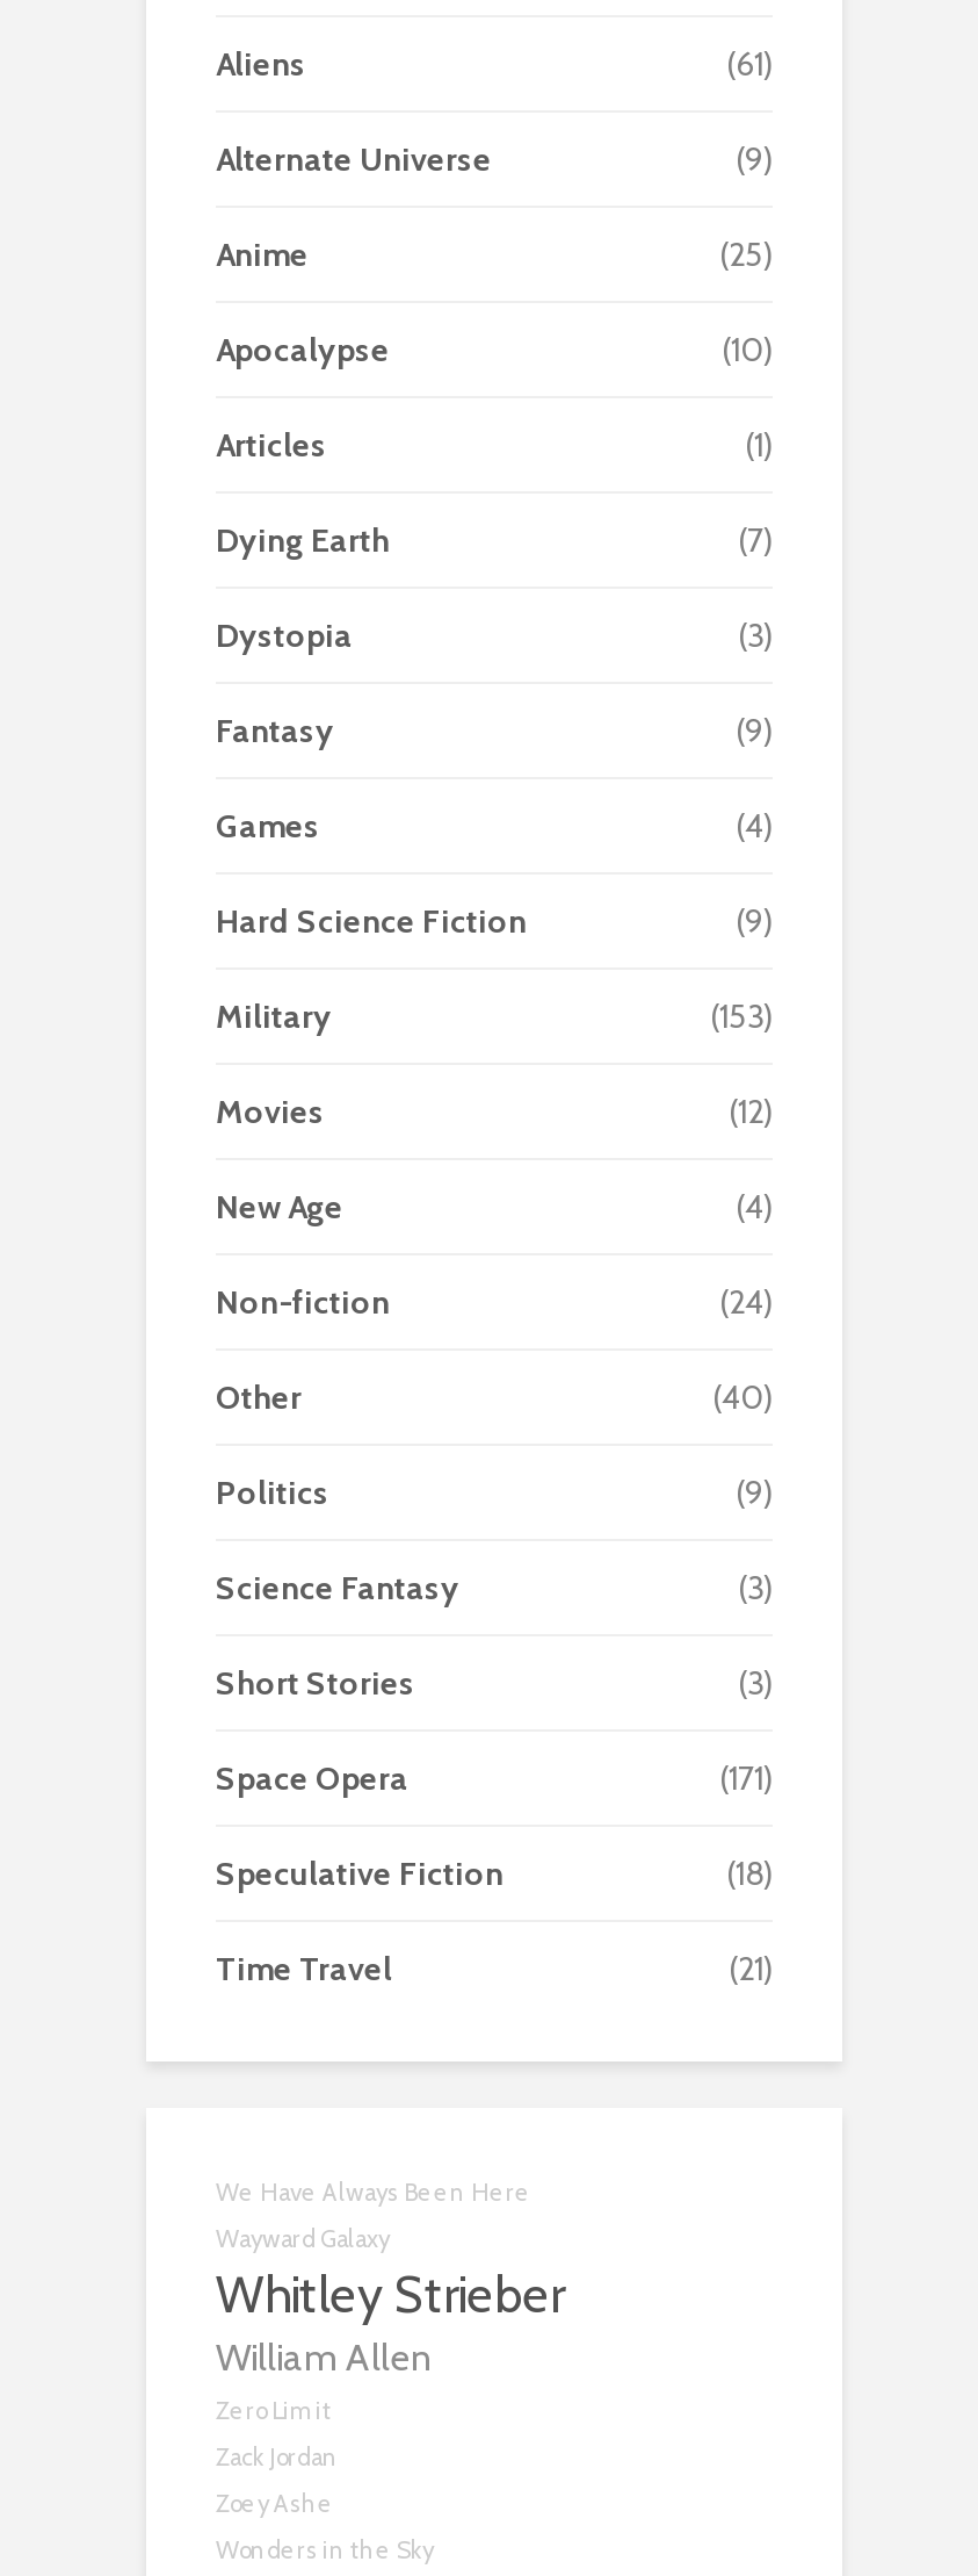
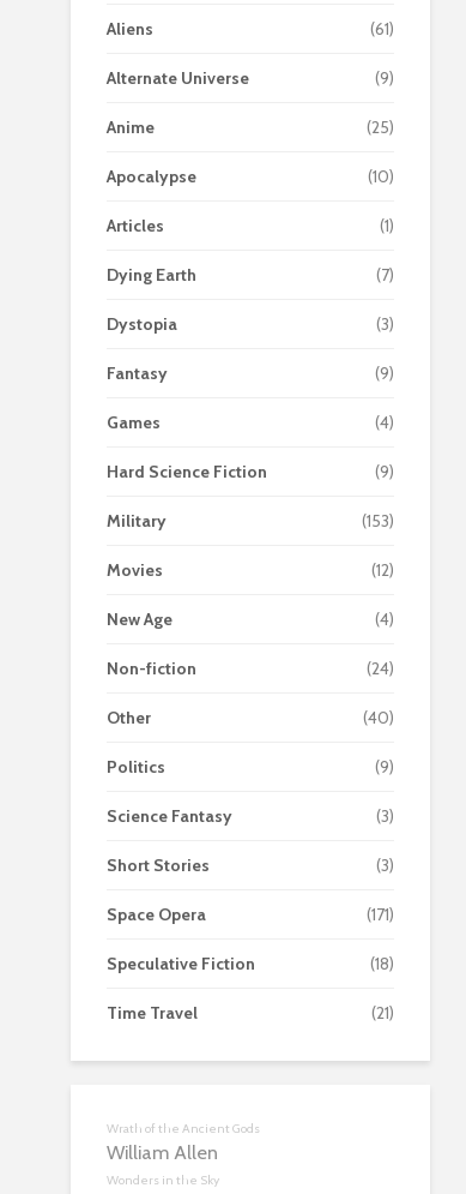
[216,2177,564,2323] We Have Always Been Here | Wayward Galaxy | Whitley Strieber -> [107,1121,260,1137] Wrath of the Ancient Gods
[216,2395,339,2518] Zero Limit | Zack Jordan | Zoey Ashe -> none

